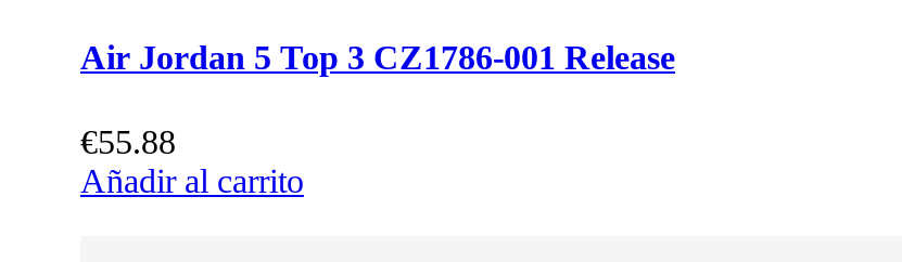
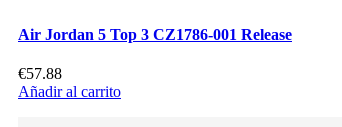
[80,124,176,160] €55.88 -> [18,65,62,82] €57.88

